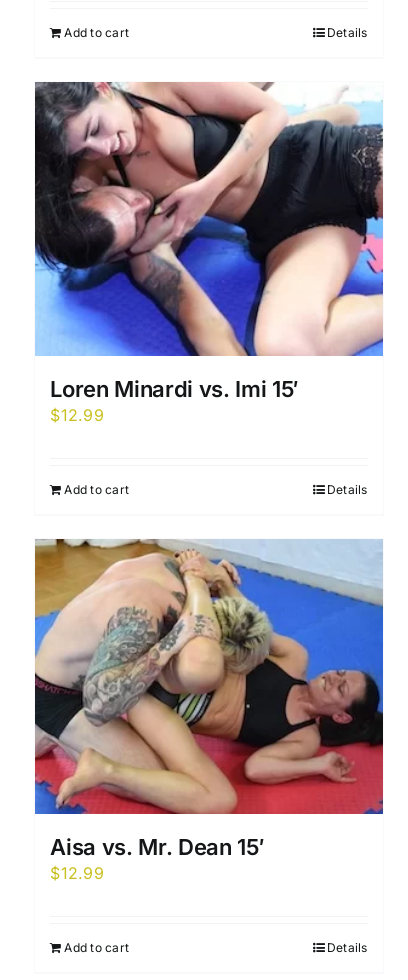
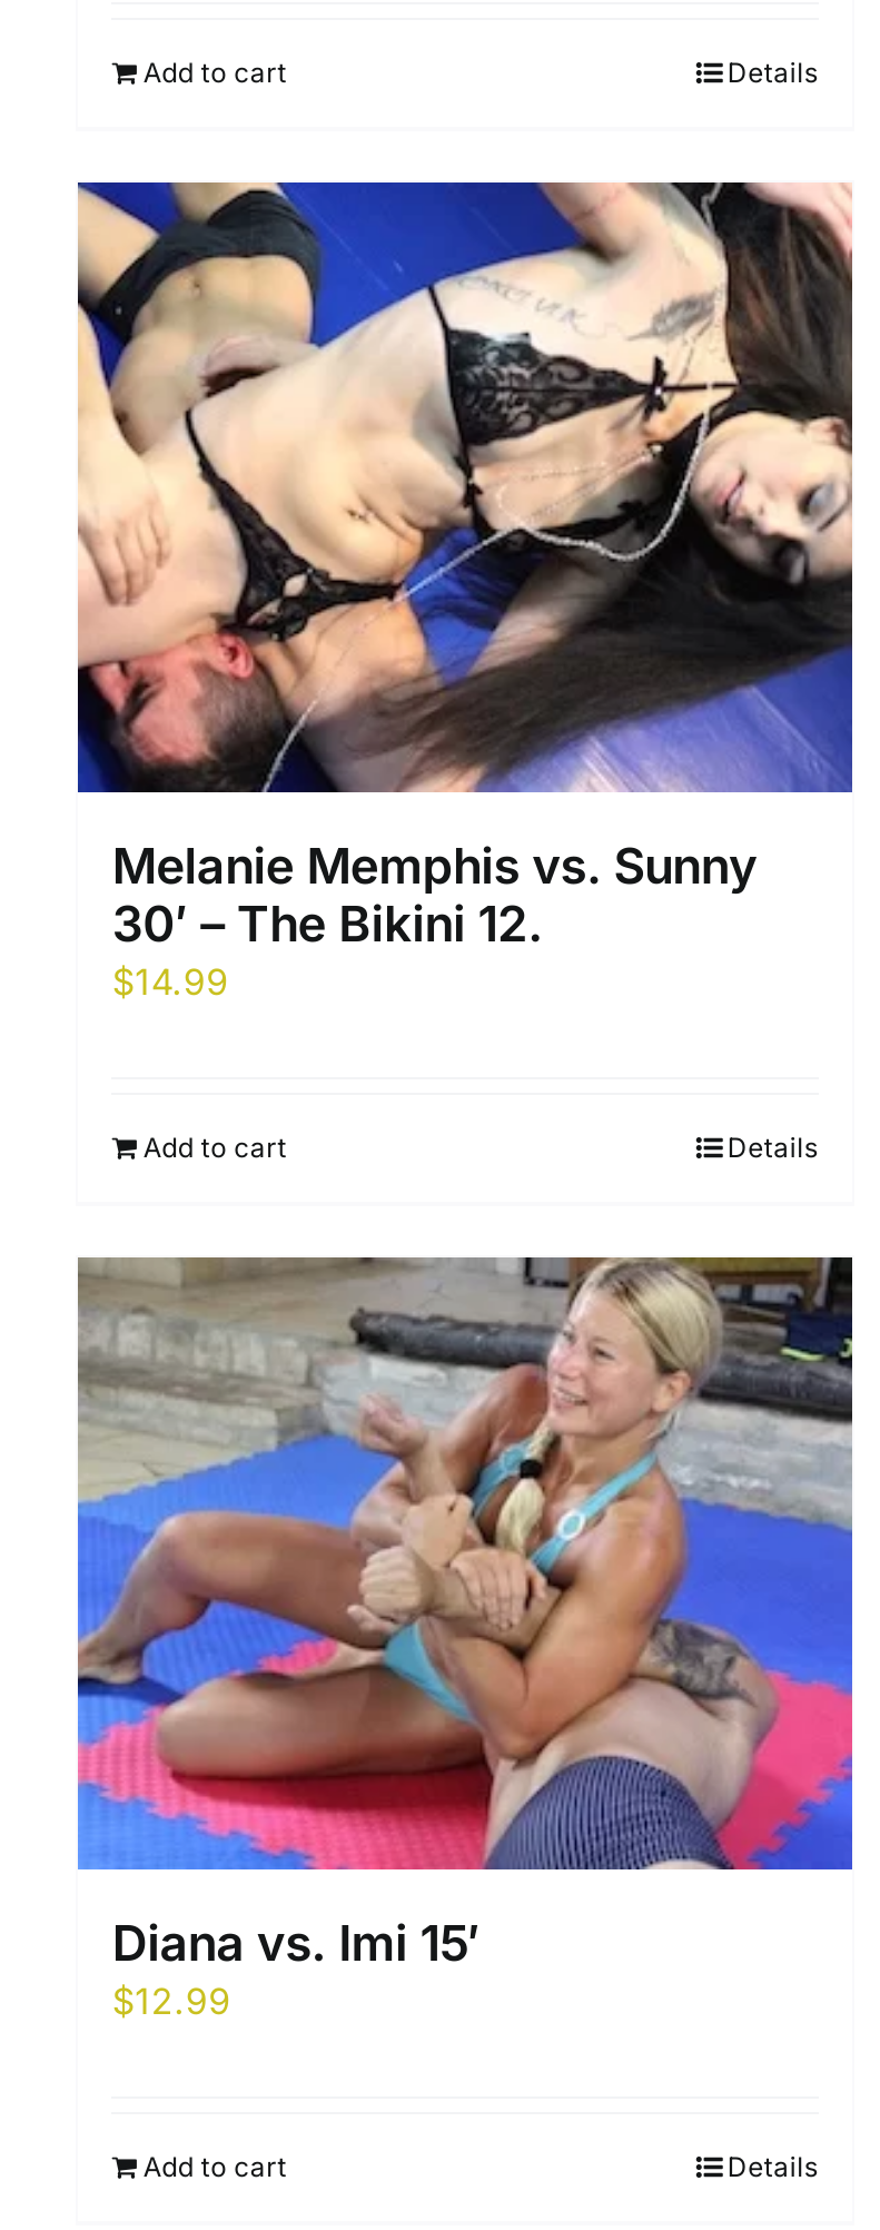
[34,81,384,425] [image] | Loren Minardi vs. Imi 15′ | $12.99 -> [76,180,854,1004] [image] | Melanie Memphis vs. Sunny | 30′ – The Bikini 12. | $14.99
[34,539,384,860] [image] | Aisa vs. Mr. Dean 15′ -> [76,1255,854,1972] [image] | Diana vs. Imi 15′

